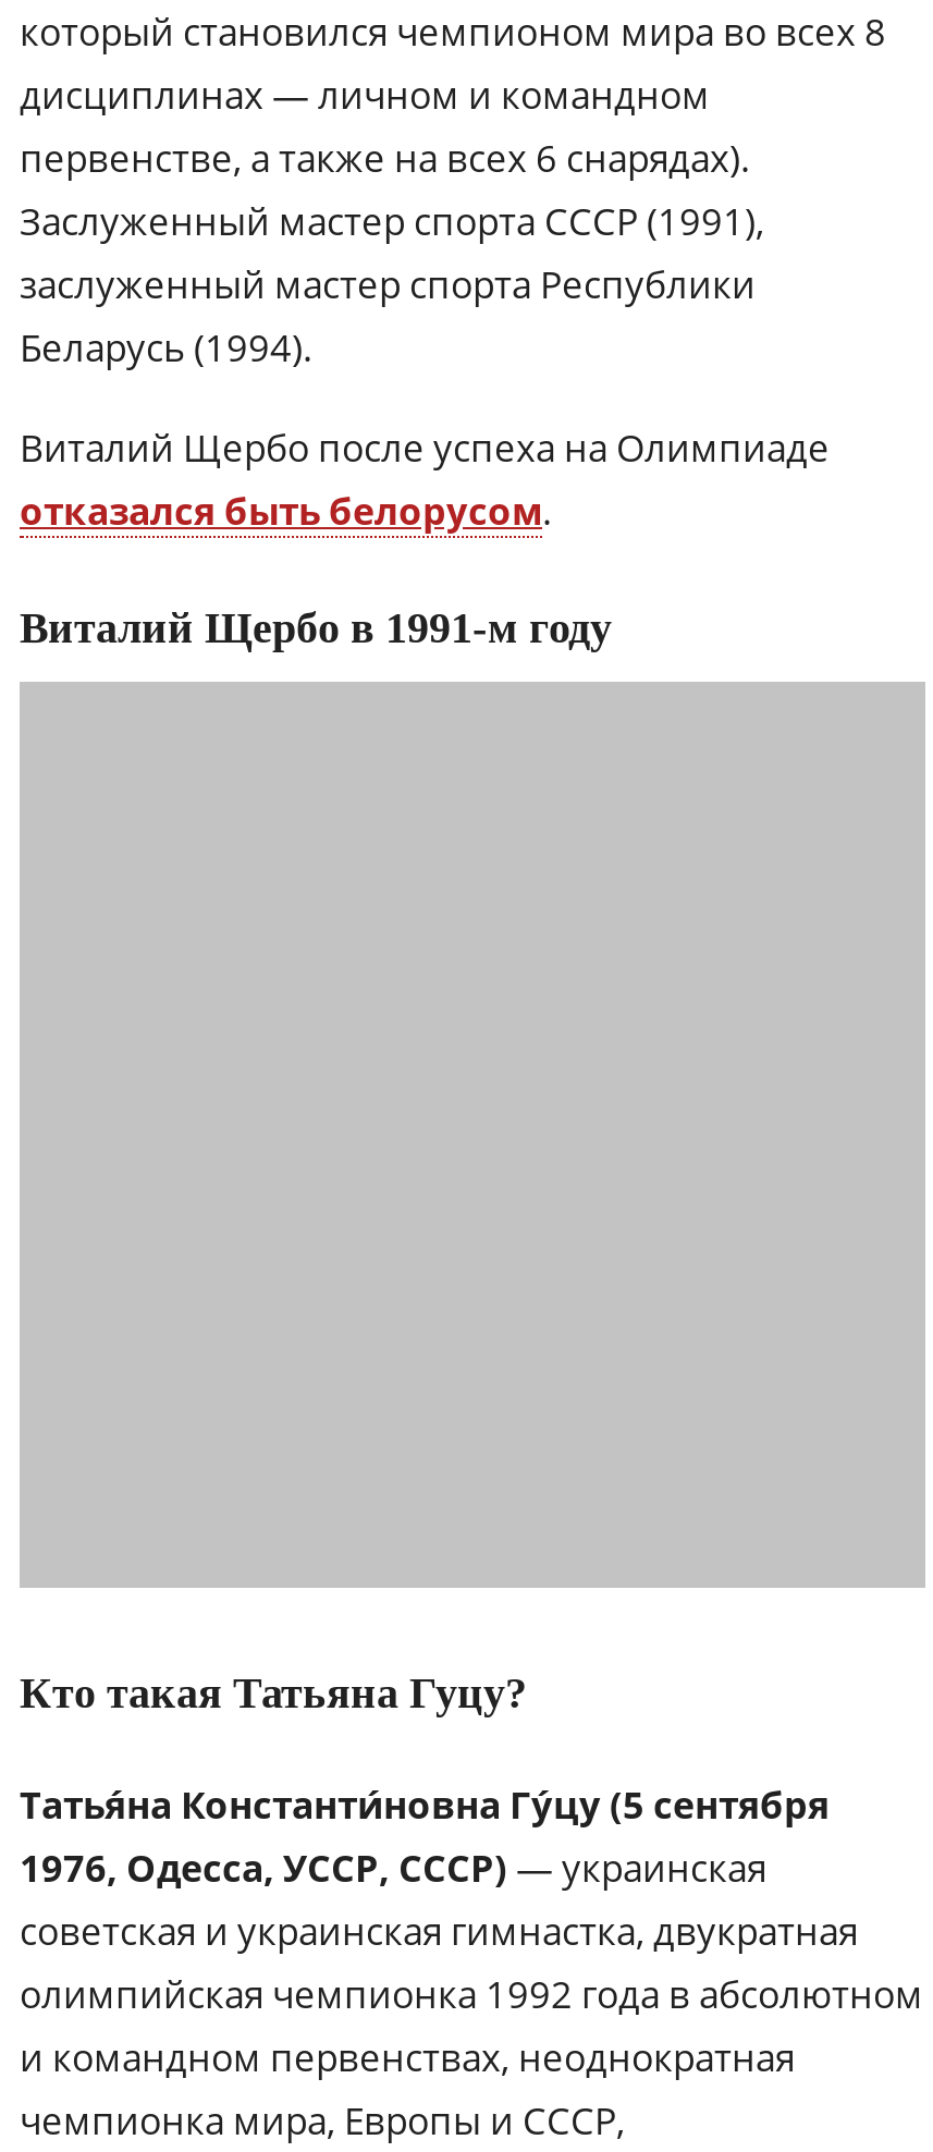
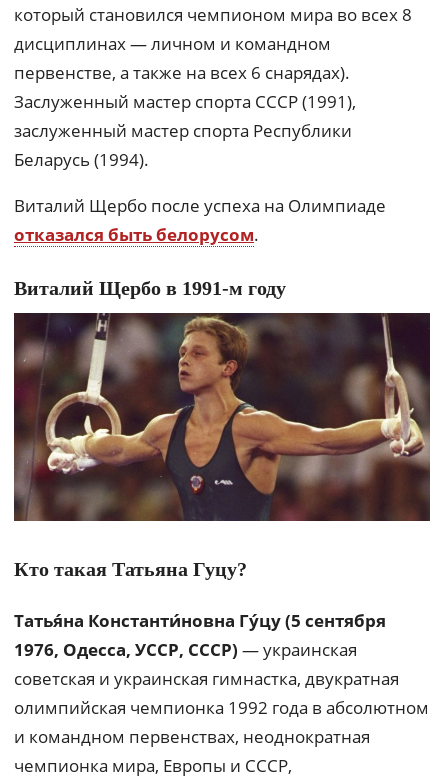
none -> [13,313,431,521] [image]

